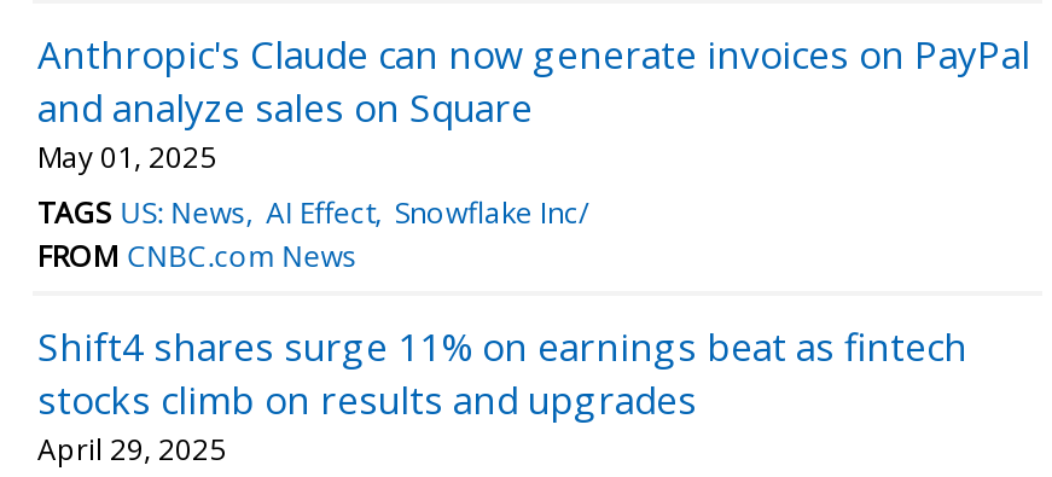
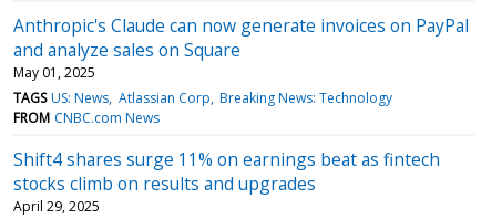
[37,192,588,233] TAGS US: News AI Effect Snowflake Inc/ -> [13,88,392,107] TAGS US: News Atlassian Corp Breaking News: Technology

